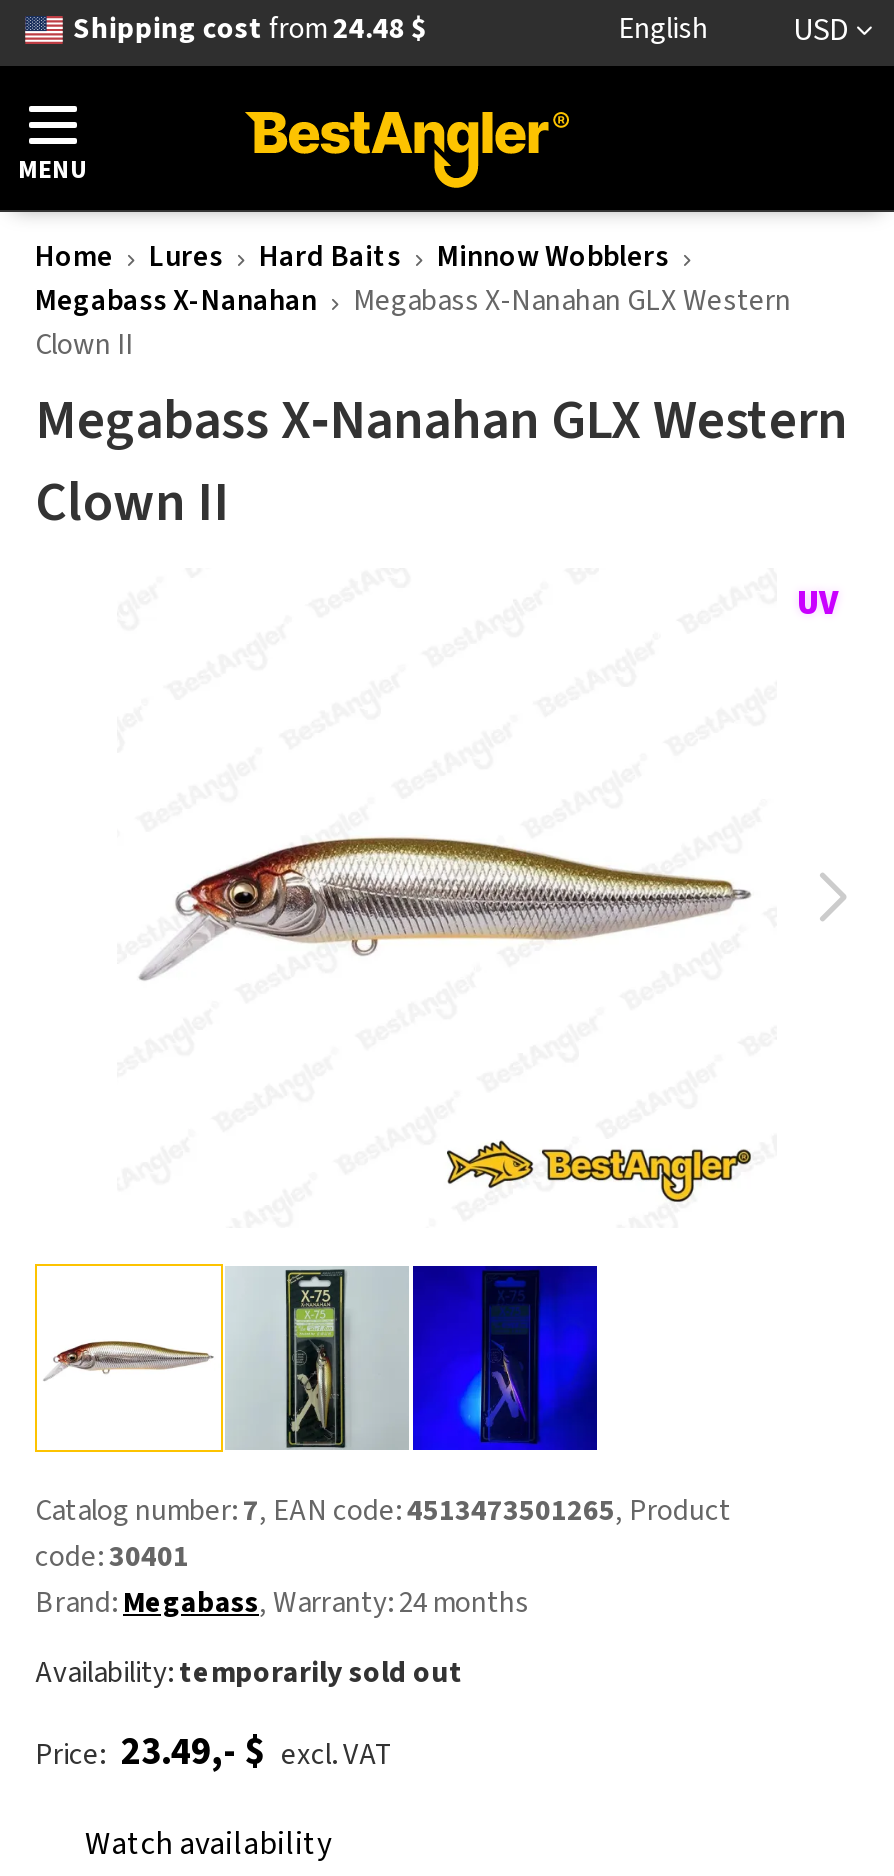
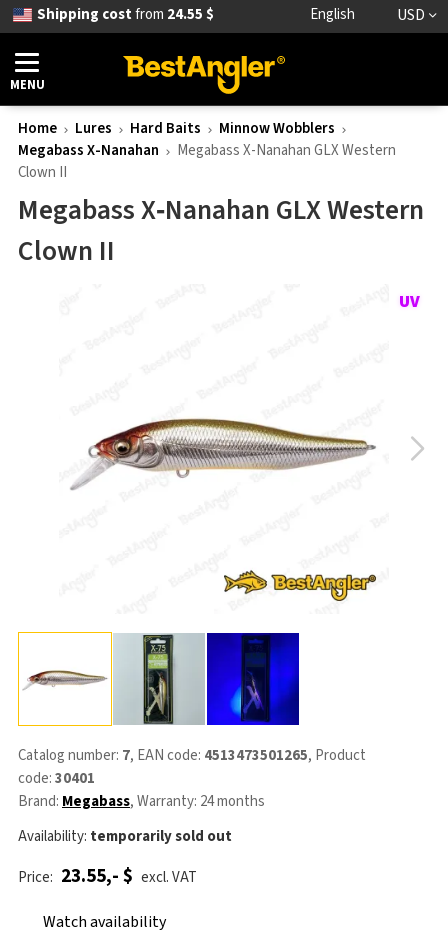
[73,8,427,50] Shipping cost from 24.48 $ -> [37,4,214,25] Shipping cost from 24.55 $
[35,1724,393,1780] Price: 23.49,- $ excl. VAT -> [18,862,197,890] Price: 23.55,- $ excl. VAT

